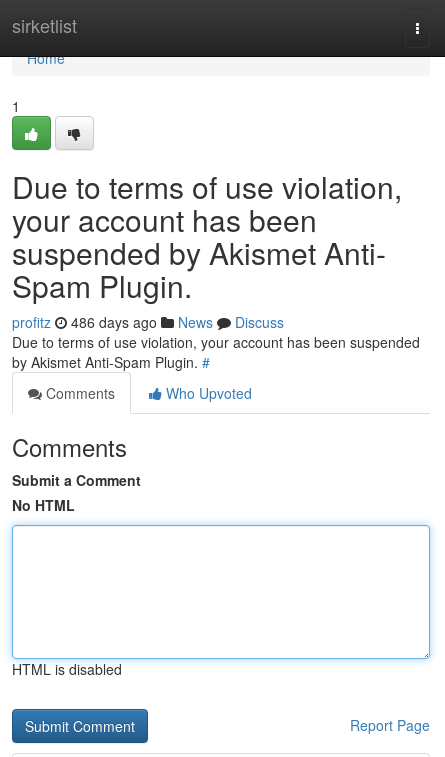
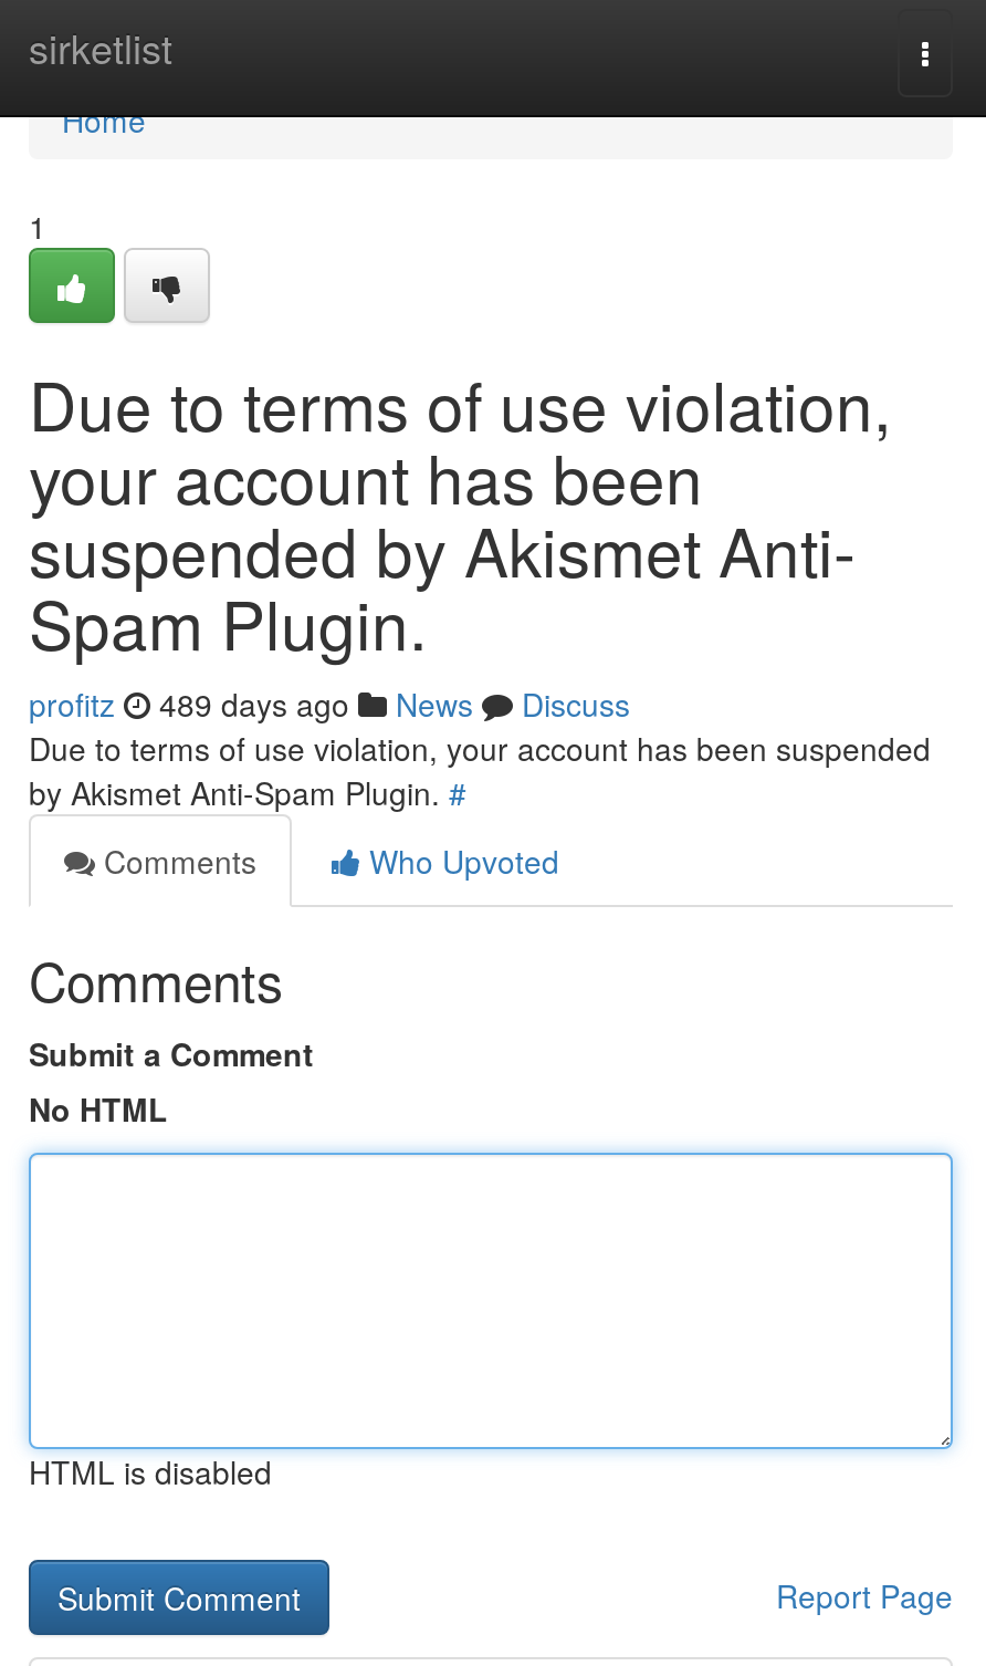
[12,312,284,332] profitz 486 days ago News Discuss -> [29,681,630,726] profitz 489 days ago News Discuss

